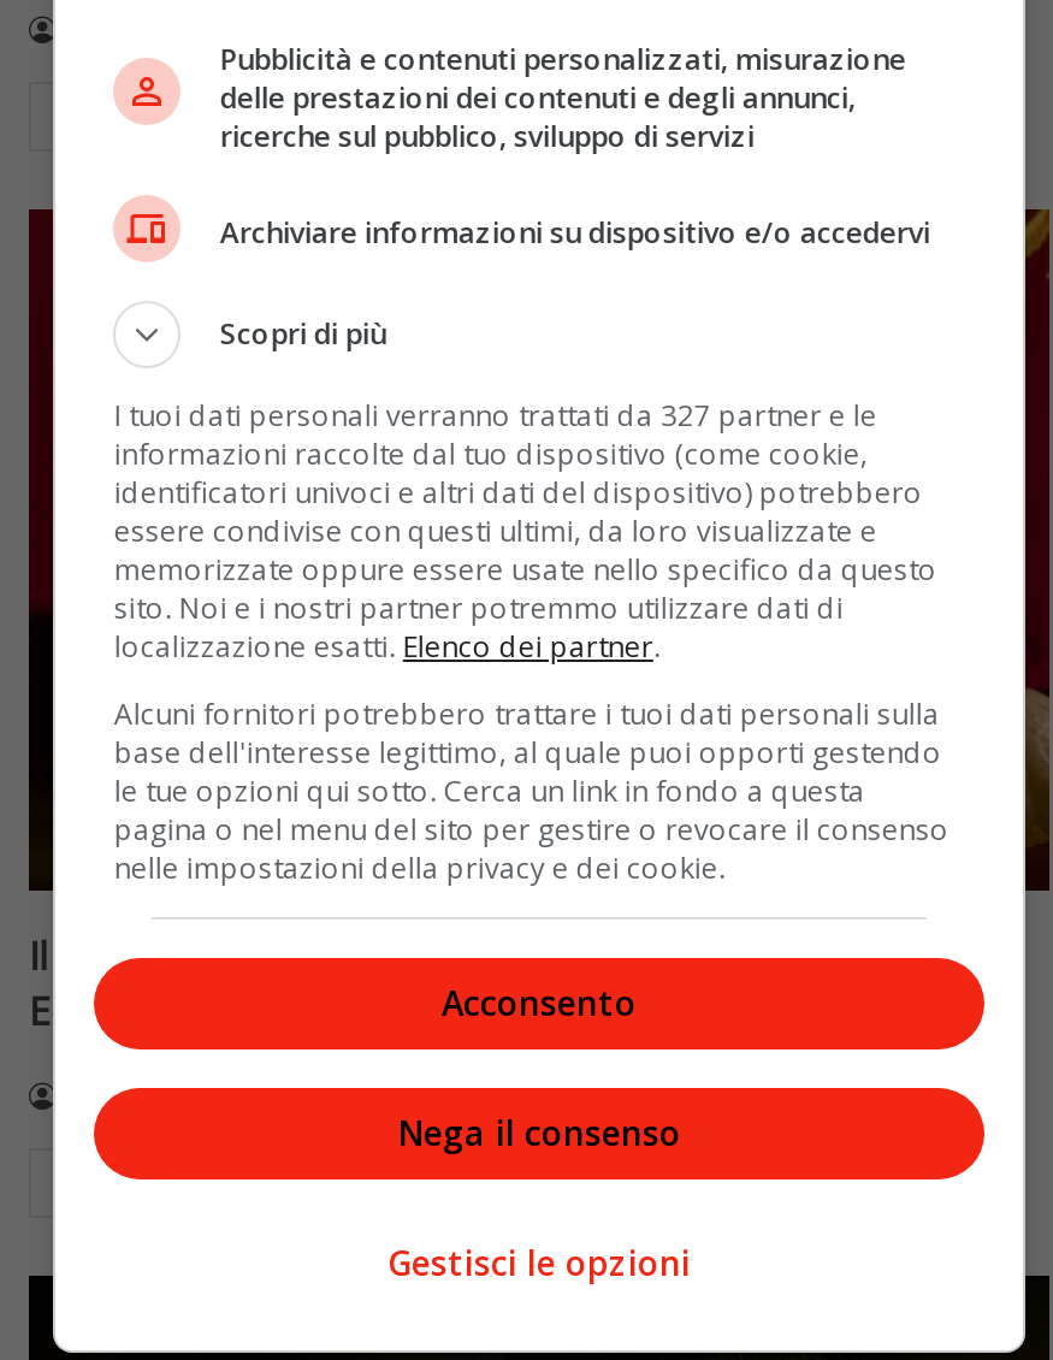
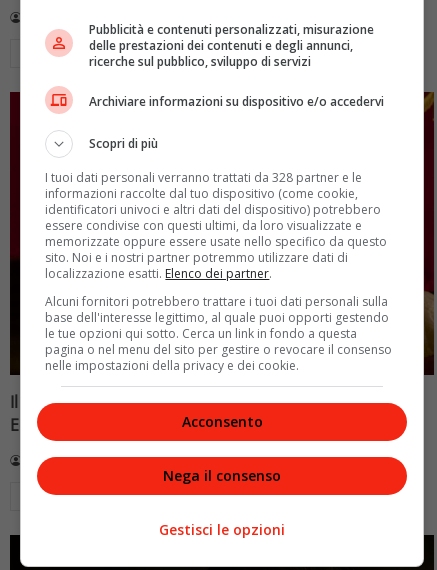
[114,394,877,434] I tuoi dati personali verranno trattati da 327 partner e le -> [45,168,362,185] I tuoi dati personali verranno trattati da 328 partner e le

